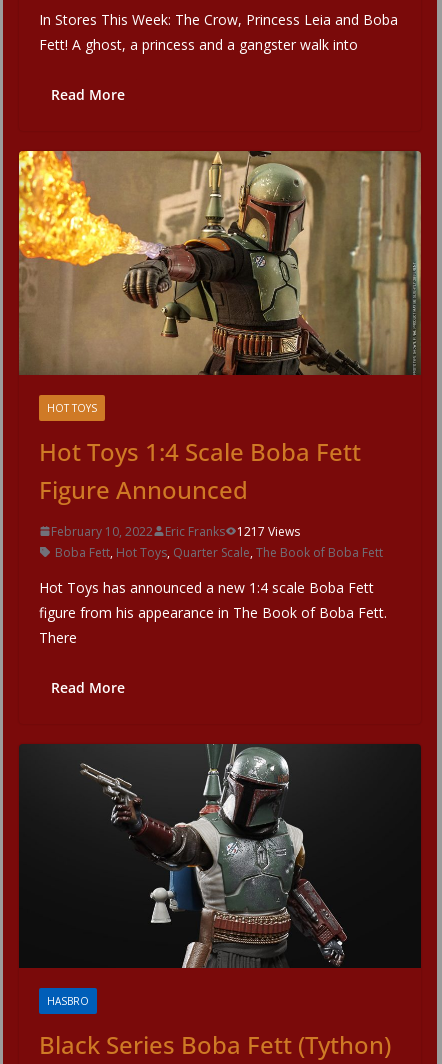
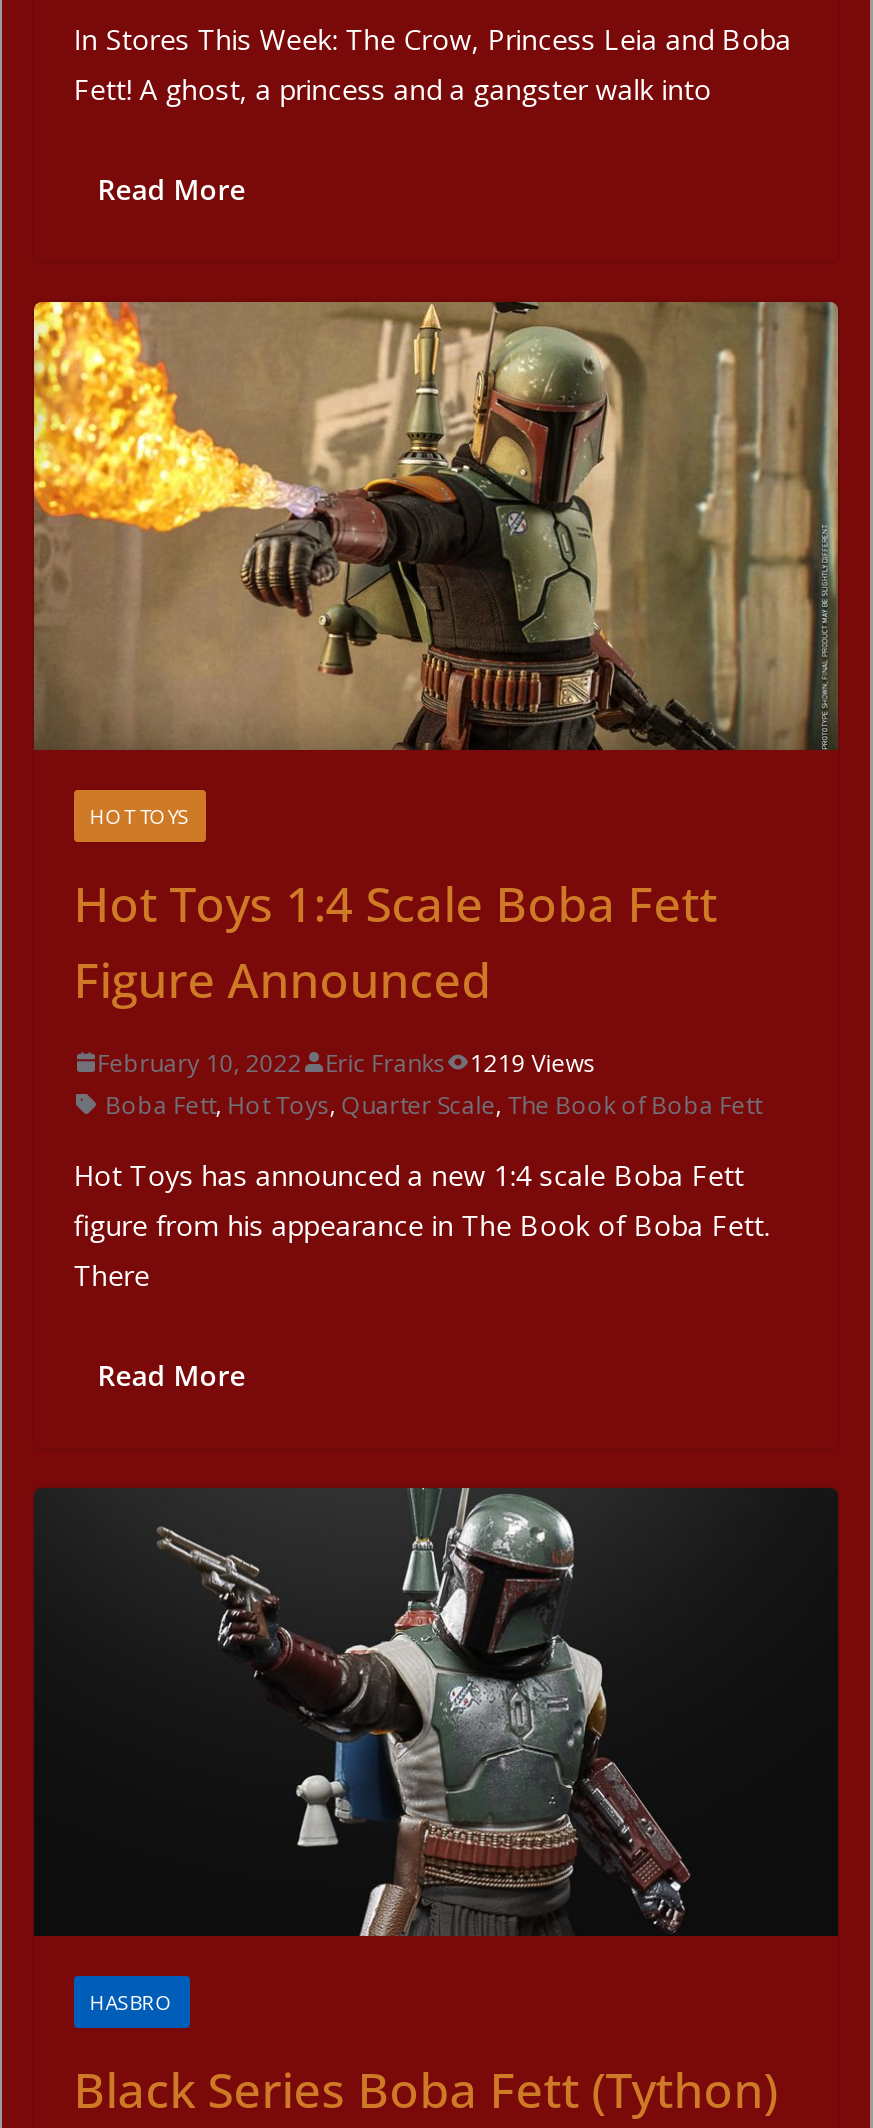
[51,523,300,540] February 10, 2022 Eric Franks 1217 Views -> [97,1046,595,1080] February 10, 2022 Eric Franks 1219 Views

